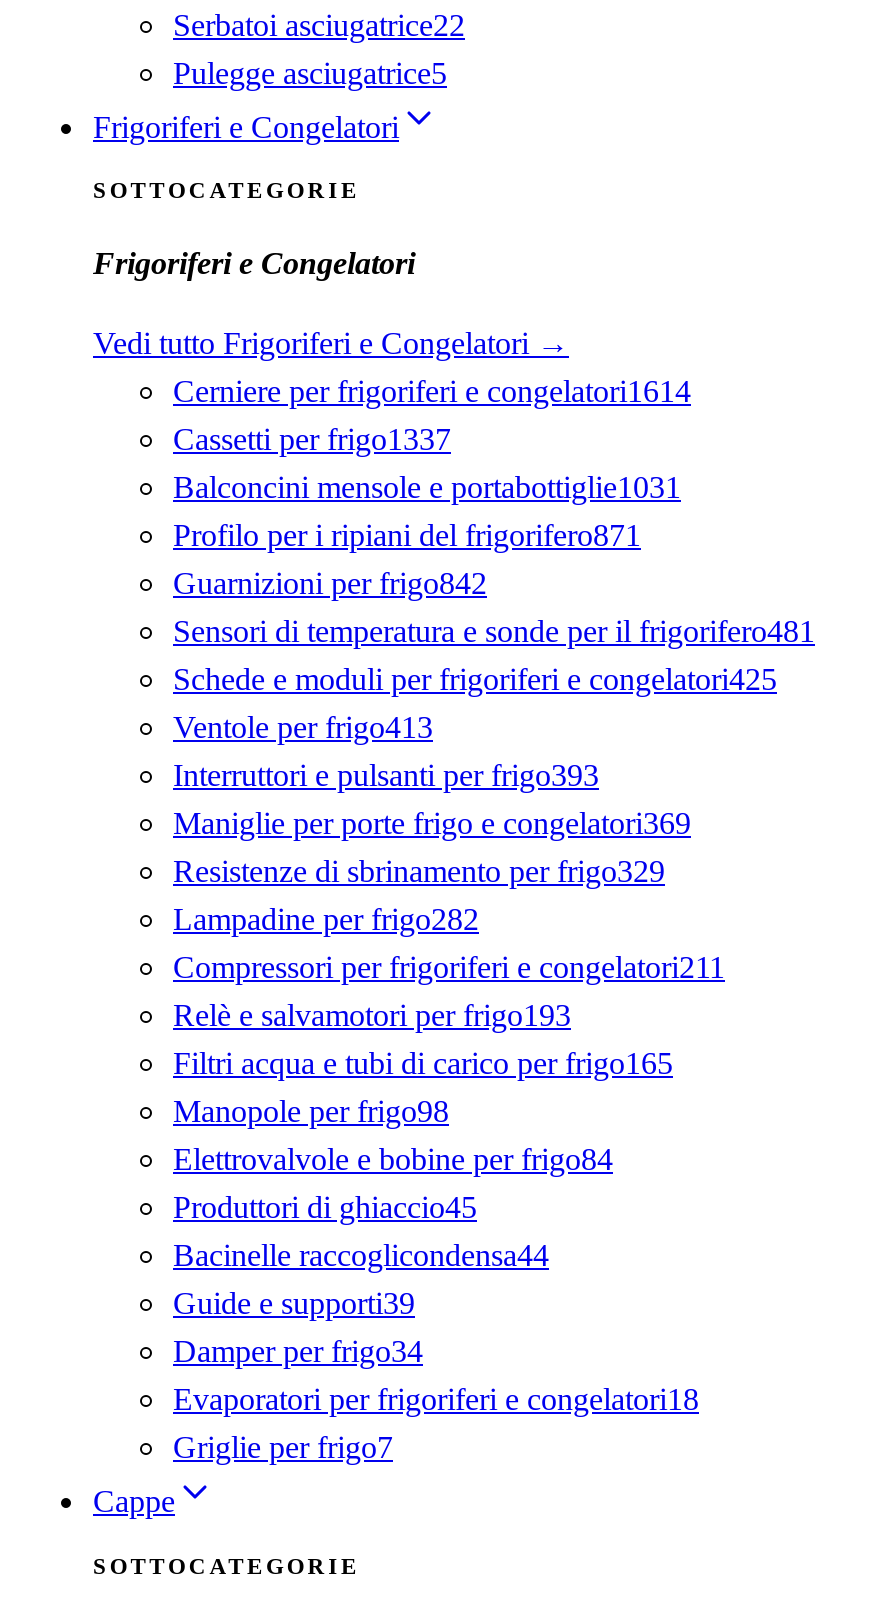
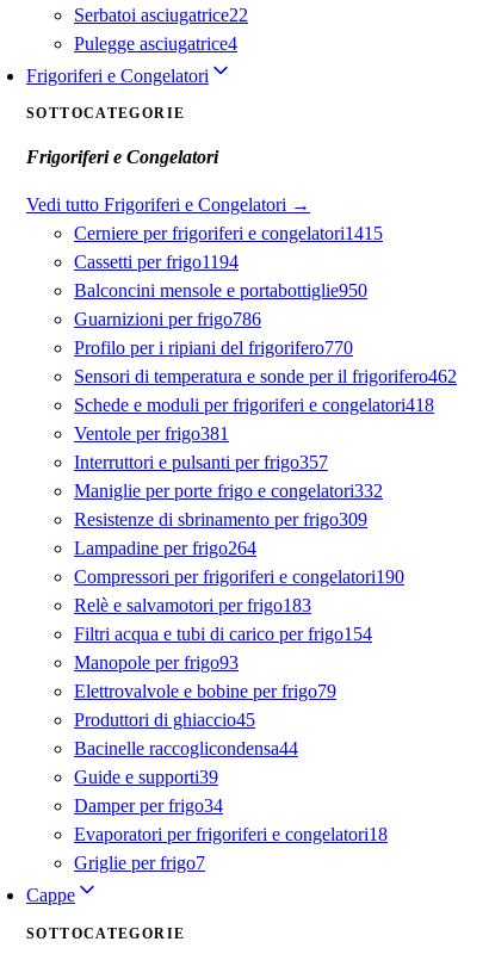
[173,55,447,89] Pulegge asciugatrice5 -> [74,33,237,53] Pulegge asciugatrice4
[173,374,815,1176] Cerniere per frigoriferi e congelatori1614 | Cassetti per frigo1337 | Balconcini mensole e portabottiglie1031 | Profilo per i ripiani del frigorifero871 | Guarnizioni per frigo842 | Sensori di temperatura e sonde per il frigorifero481 | Schede e moduli per frigoriferi e congelatori425 | Ventole per frigo413 | Interruttori e pulsanti per frigo393 | Maniglie per porte frigo e congelatori369 | Resistenze di sbrinamento per frigo329 | Lampadine per frigo282 | Compressori per frigoriferi e congelatori211 | Relè e salvamotori per frigo193 | Filtri acqua e tubi di carico per frigo165 | Manopole per frigo98 | Elettrovalvole e bobine per frigo84 -> [74,223,457,701] Cerniere per frigoriferi e congelatori1415 | Cassetti per frigo1194 | Balconcini mensole e portabottiglie950 | Guarnizioni per frigo786 | Profilo per i ripiani del frigorifero770 | Sensori di temperatura e sonde per il frigorifero462 | Schede e moduli per frigoriferi e congelatori418 | Ventole per frigo381 | Interruttori e pulsanti per frigo357 | Maniglie per porte frigo e congelatori332 | Resistenze di sbrinamento per frigo309 | Lampadine per frigo264 | Compressori per frigoriferi e congelatori190 | Relè e salvamotori per frigo183 | Filtri acqua e tubi di carico per frigo154 | Manopole per frigo93 | Elettrovalvole e bobine per frigo79

